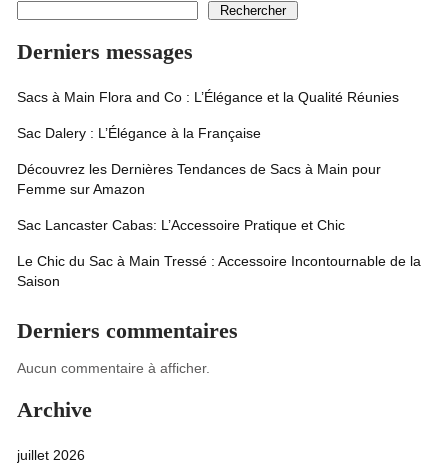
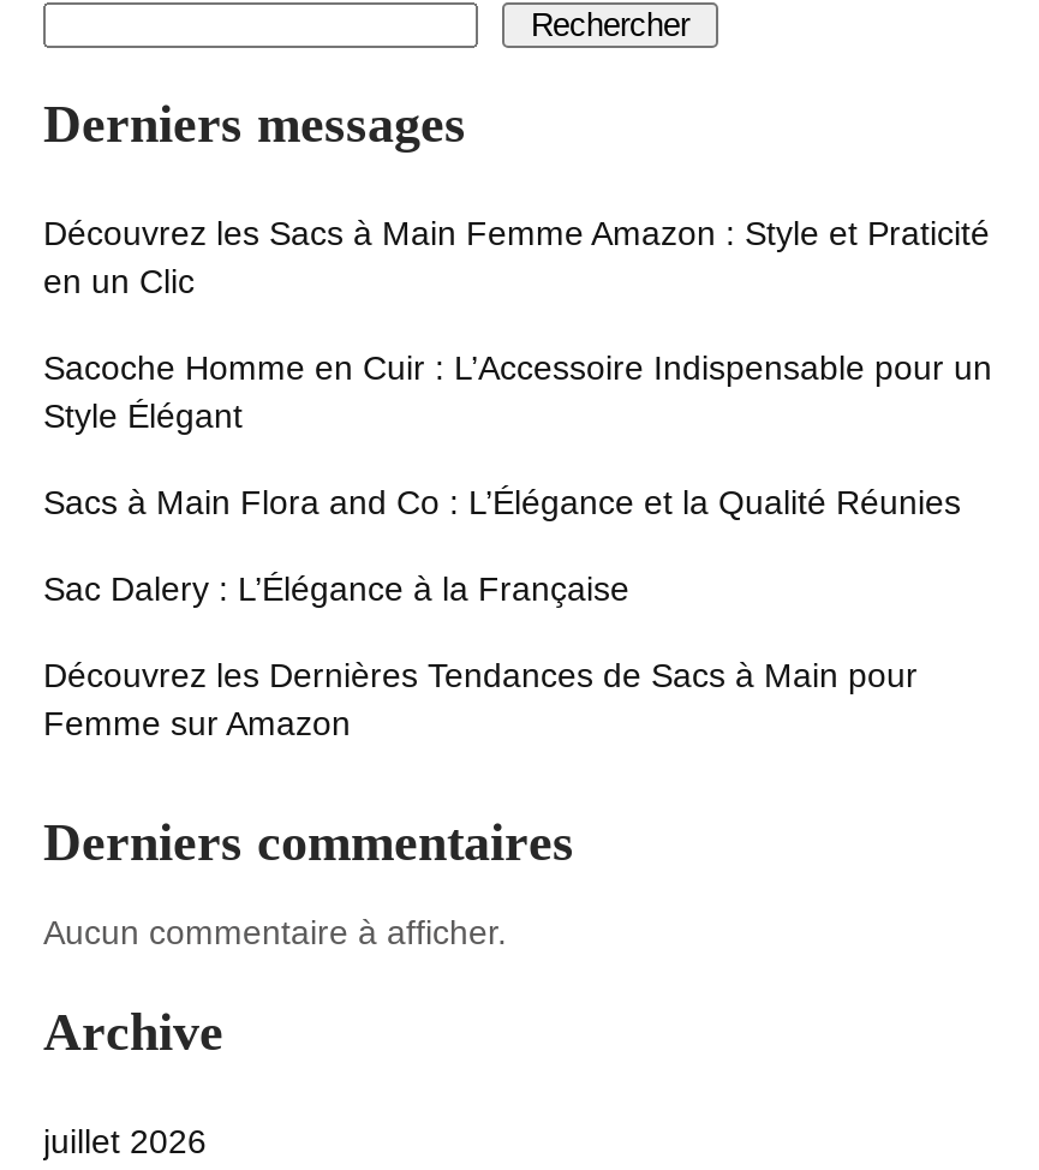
none -> [43,213,992,434] Découvrez les Sacs à Main Femme Amazon : Style et Praticité | en un Clic | Sacoche Homme en Cuir : L’Accessoire Indispensable pour un | Style Élégant
moved [17,88,399,196] -> [43,482,961,741]: Sacs à Main Flora and Co : L’Élégance et la Qualité Réunies | Sac Dalery : L’Élégance à la Française | Découvrez les Dernières Tendances de Sacs à Main pour | Femme sur Amazon
[17,216,421,288] Sac Lancaster Cabas: L’Accessoire Pratique et Chic | Le Chic du Sac à Main Tressé : Accessoire Incontournable de la | Saison -> none

